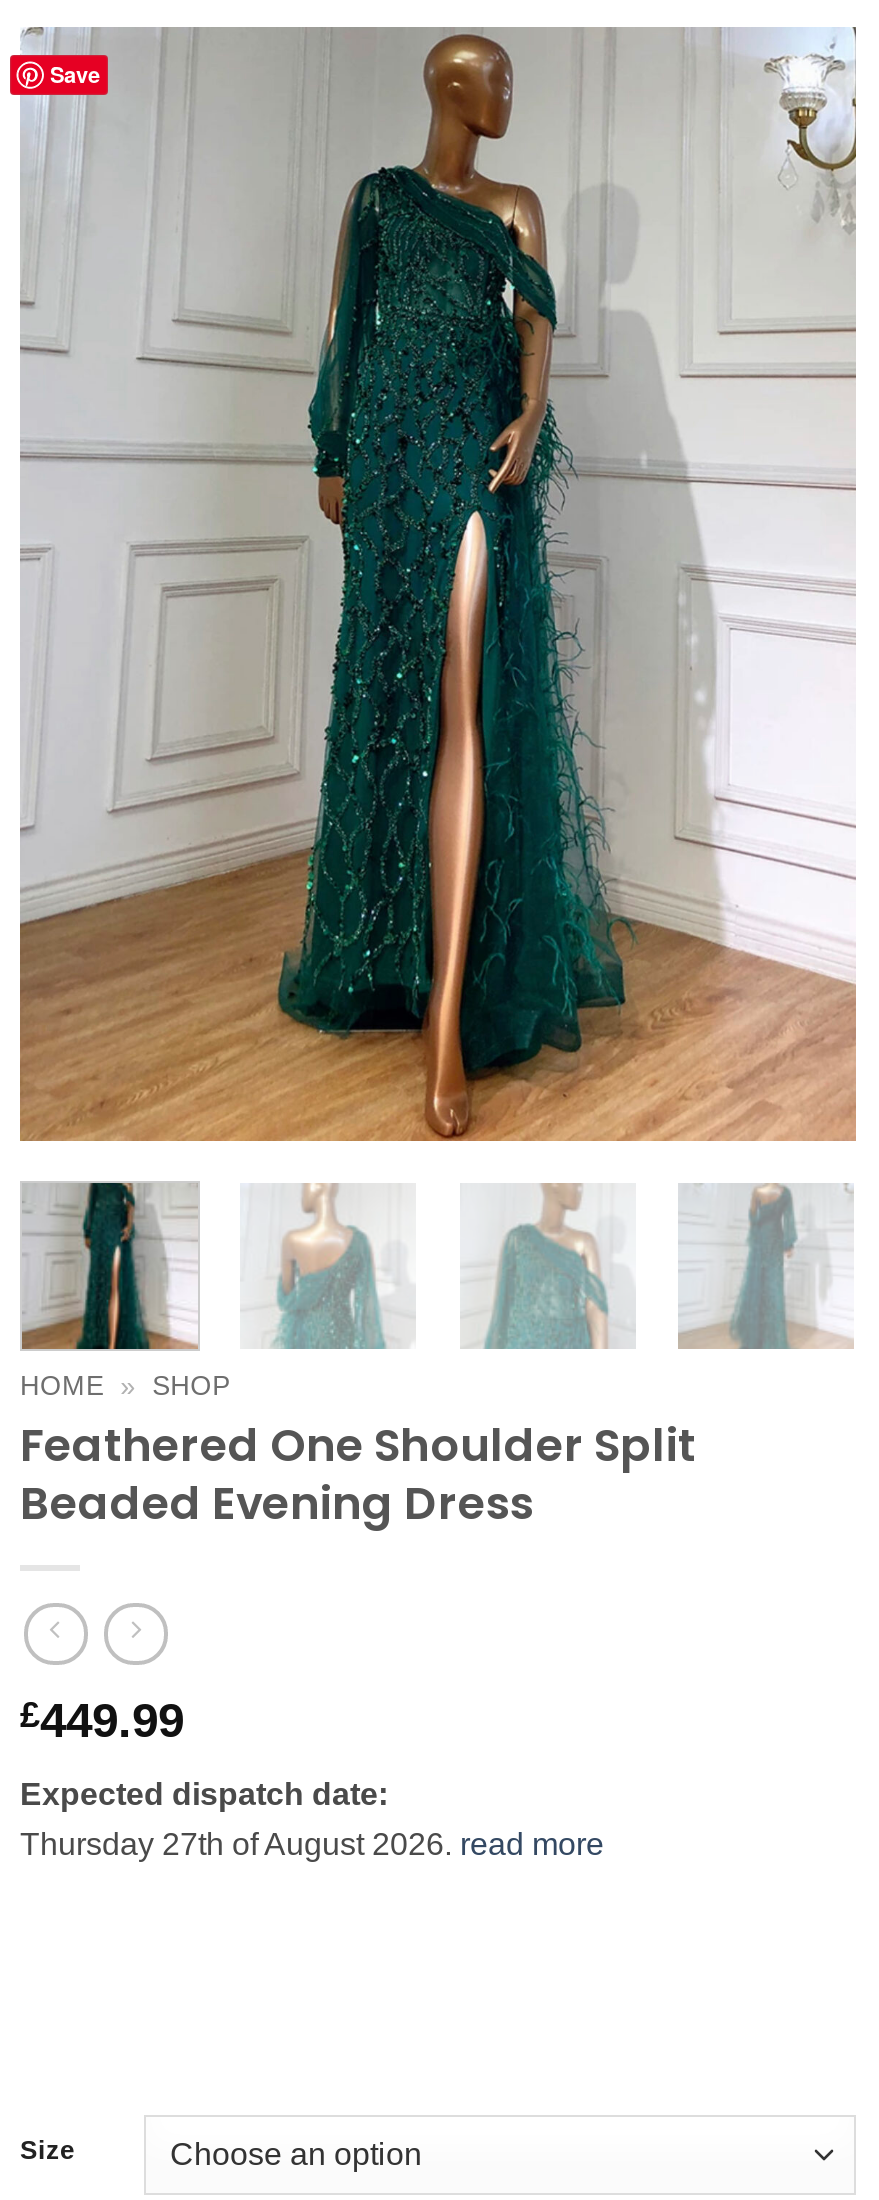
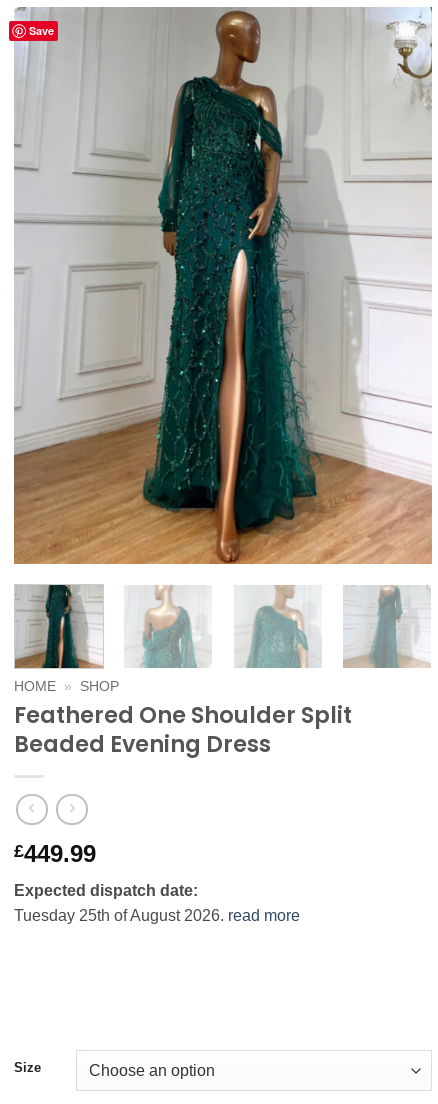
[20,1828,604,1862] Thursday 27th of August 2026. read more -> [14,907,300,924] Tuesday 25th of August 2026. read more

